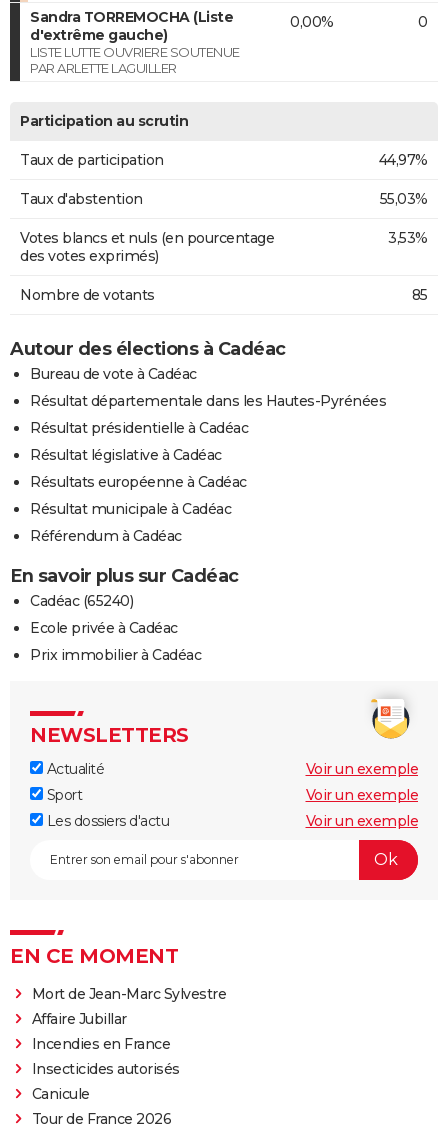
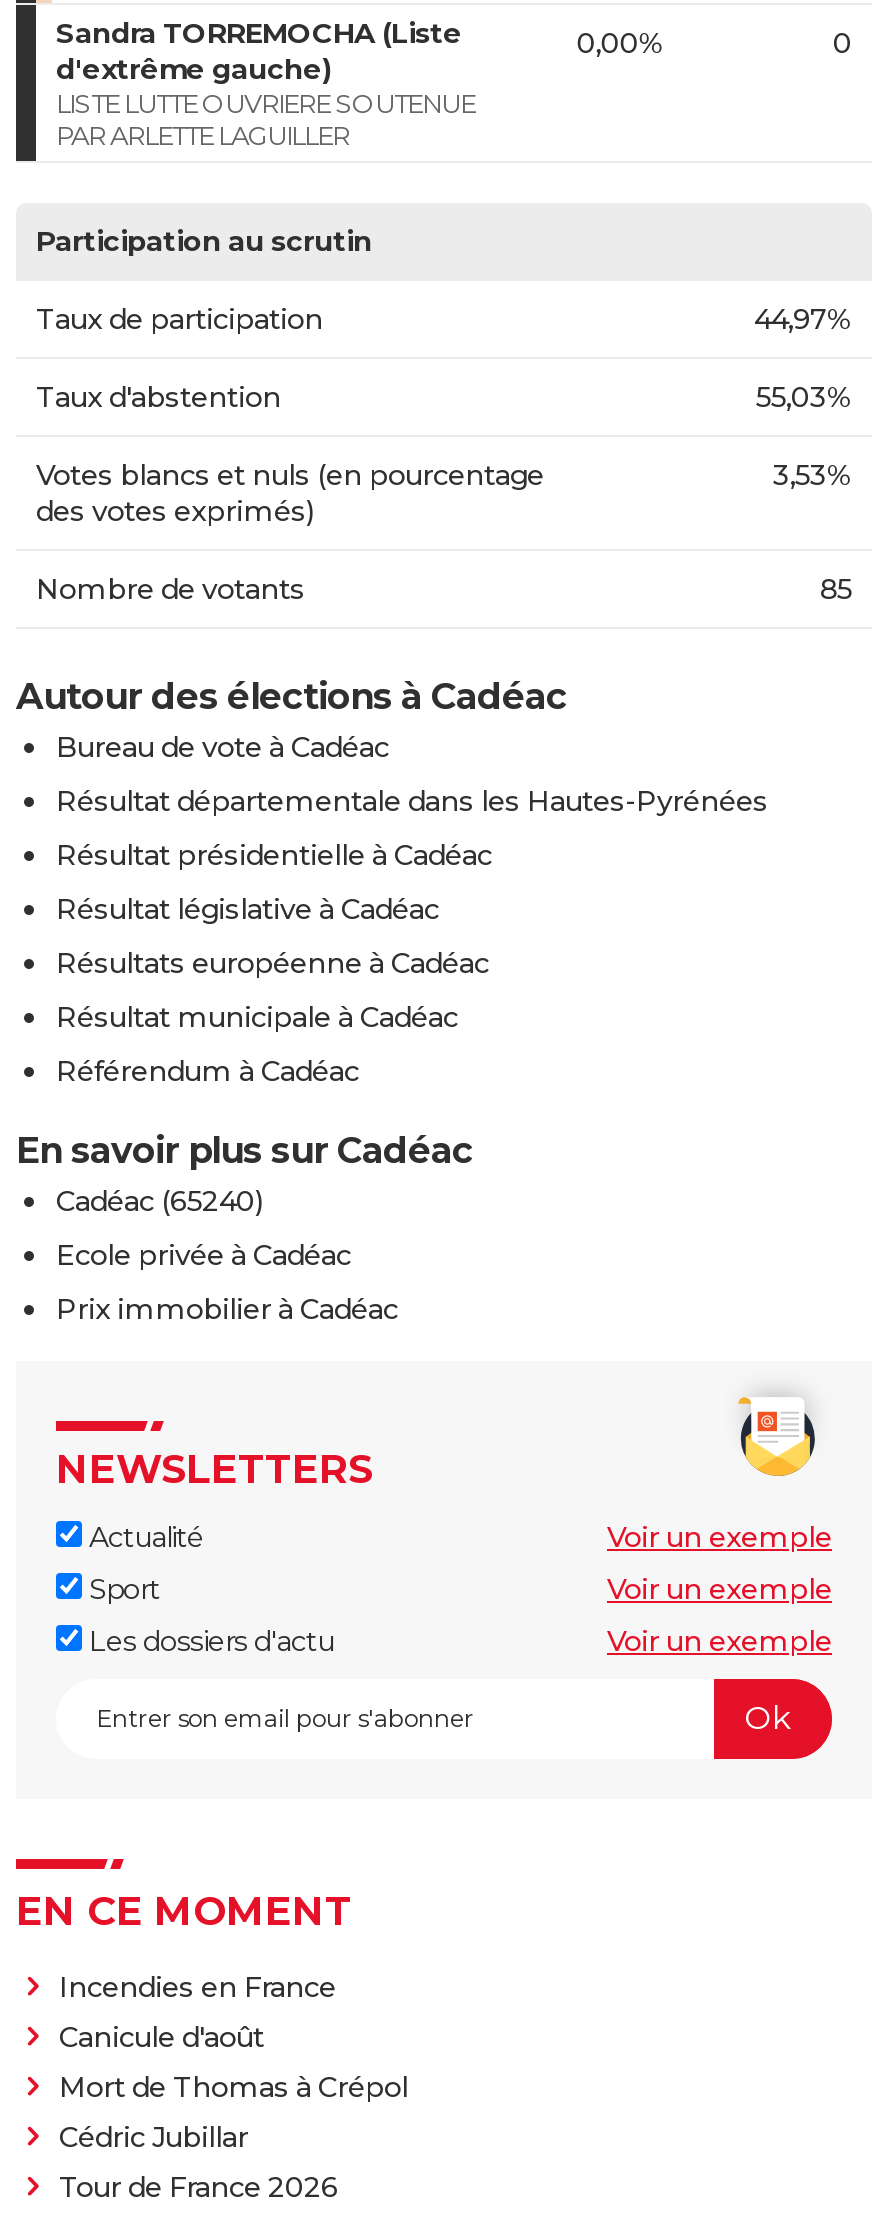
[31,984,226,1027] Mort de Jean-Marc Sylvestre | Affaire Jubillar -> none
moved [31,1034,170,1052] -> [59,1968,336,2004]: Incendies en France
[31,1059,179,1102] Insecticides autorisés | Canicule -> [59,2018,408,2154] Canicule d'août | Mort de Thomas à Crépol | Cédric Jubillar

